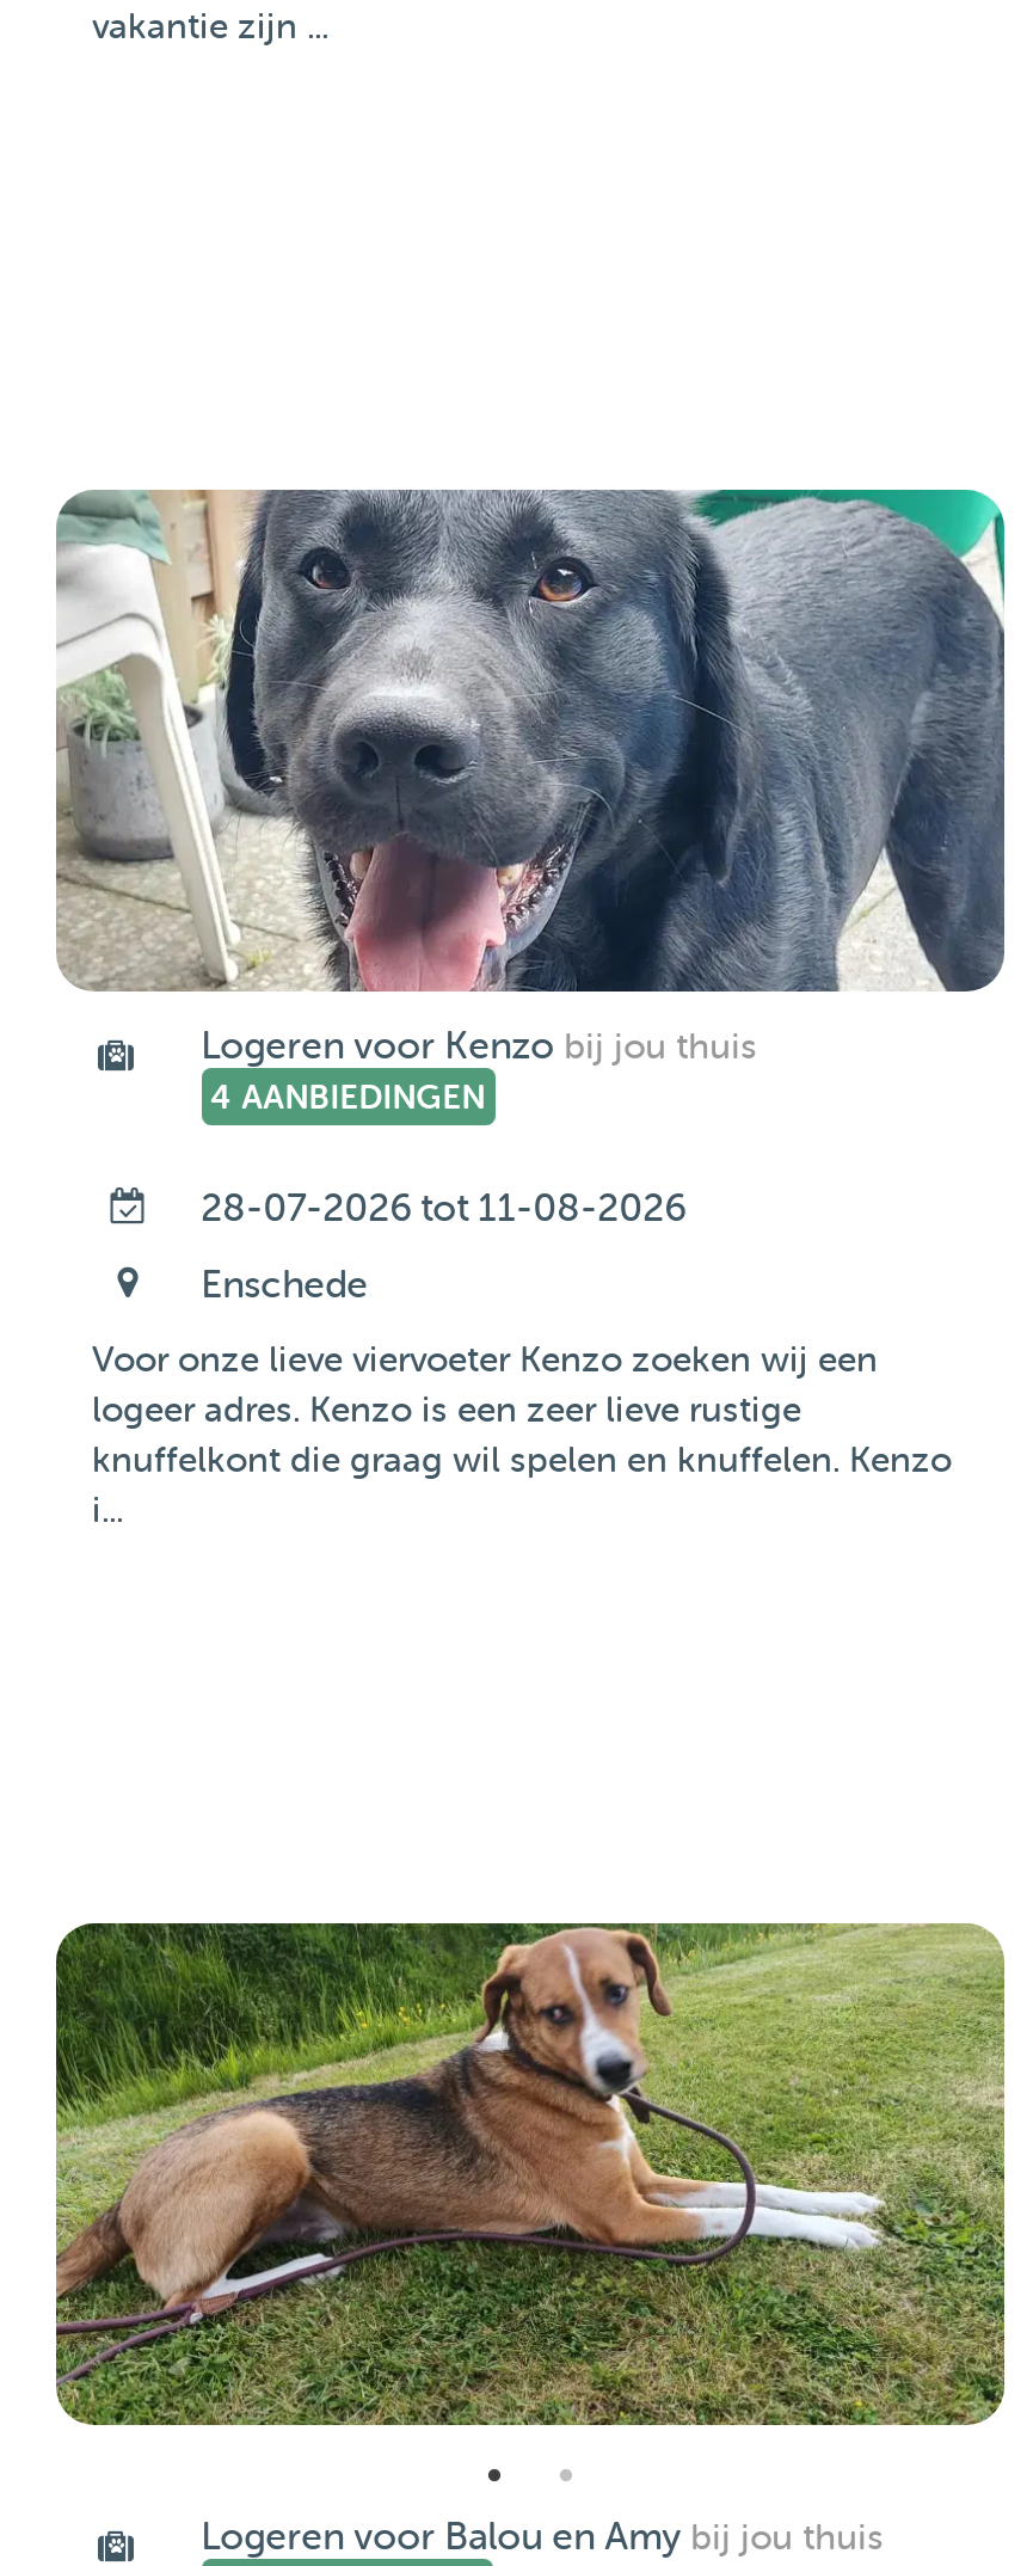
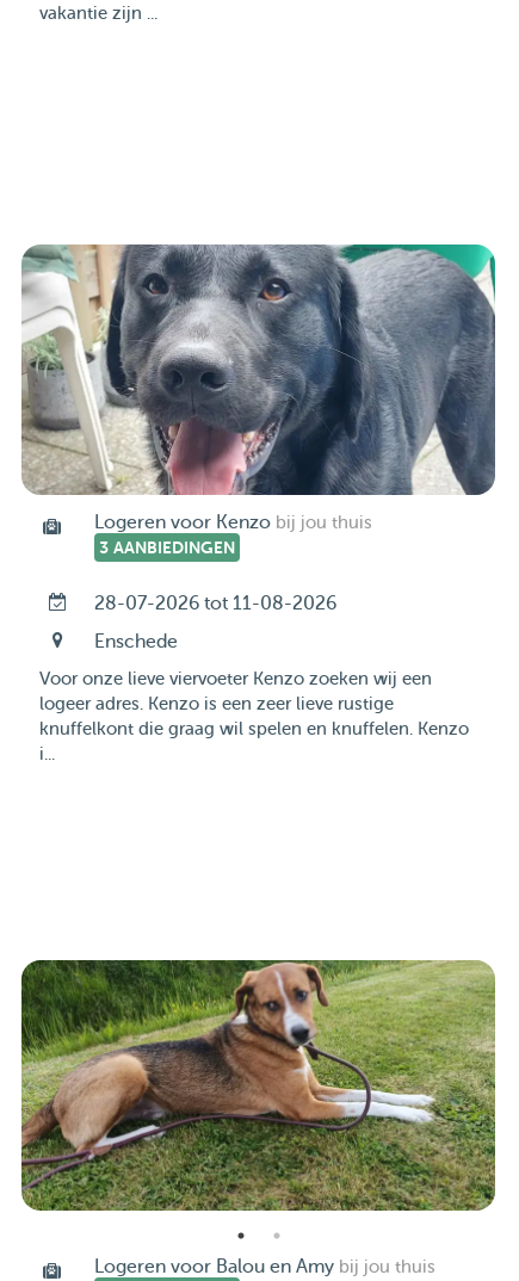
[210,1078,485,1116] 4 AANBIEDINGEN -> [99,538,235,557] 3 AANBIEDINGEN

